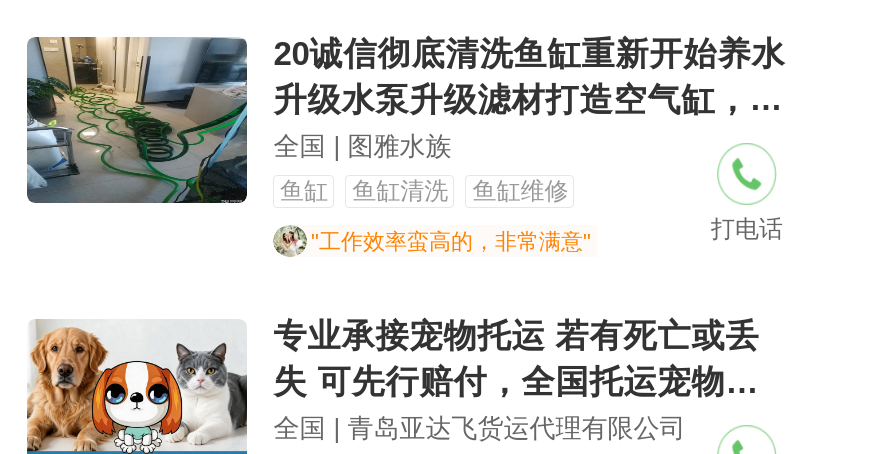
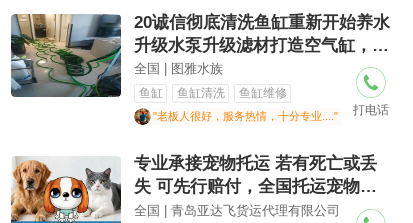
[311,228,591,252] "工作效率蛮高的，非常满意" -> [153,110,338,122] "老板人很好，服务热情，十分专业...."

